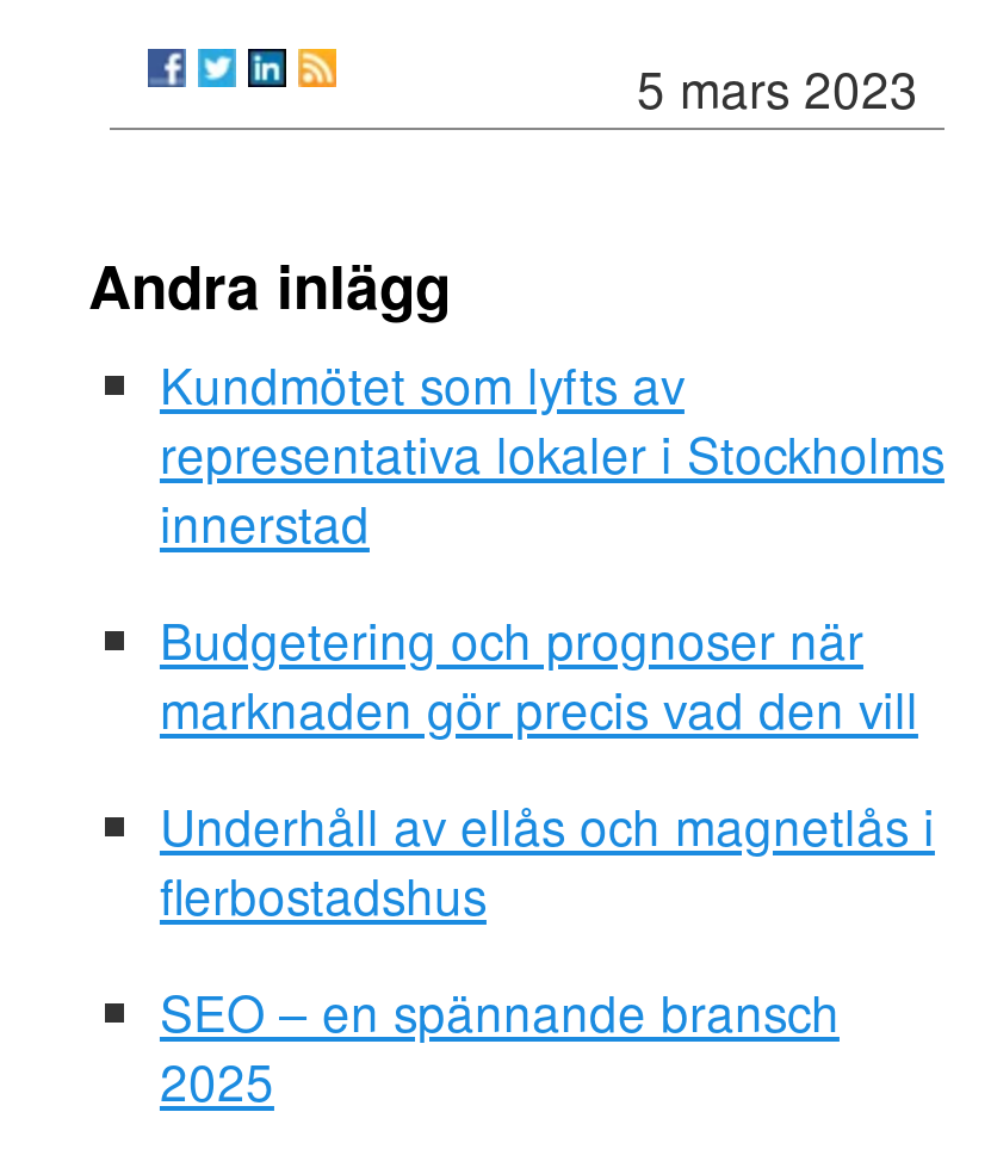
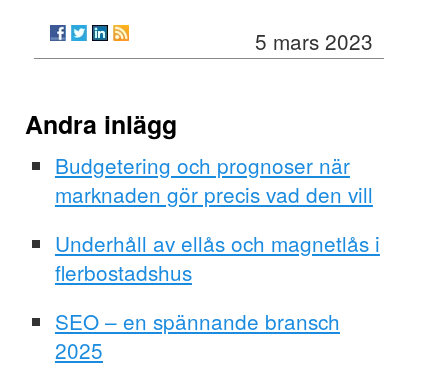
[160,346,944,556] Kundmötet som lyfts av | representativa lokaler i Stockholms | innerstad -> none

